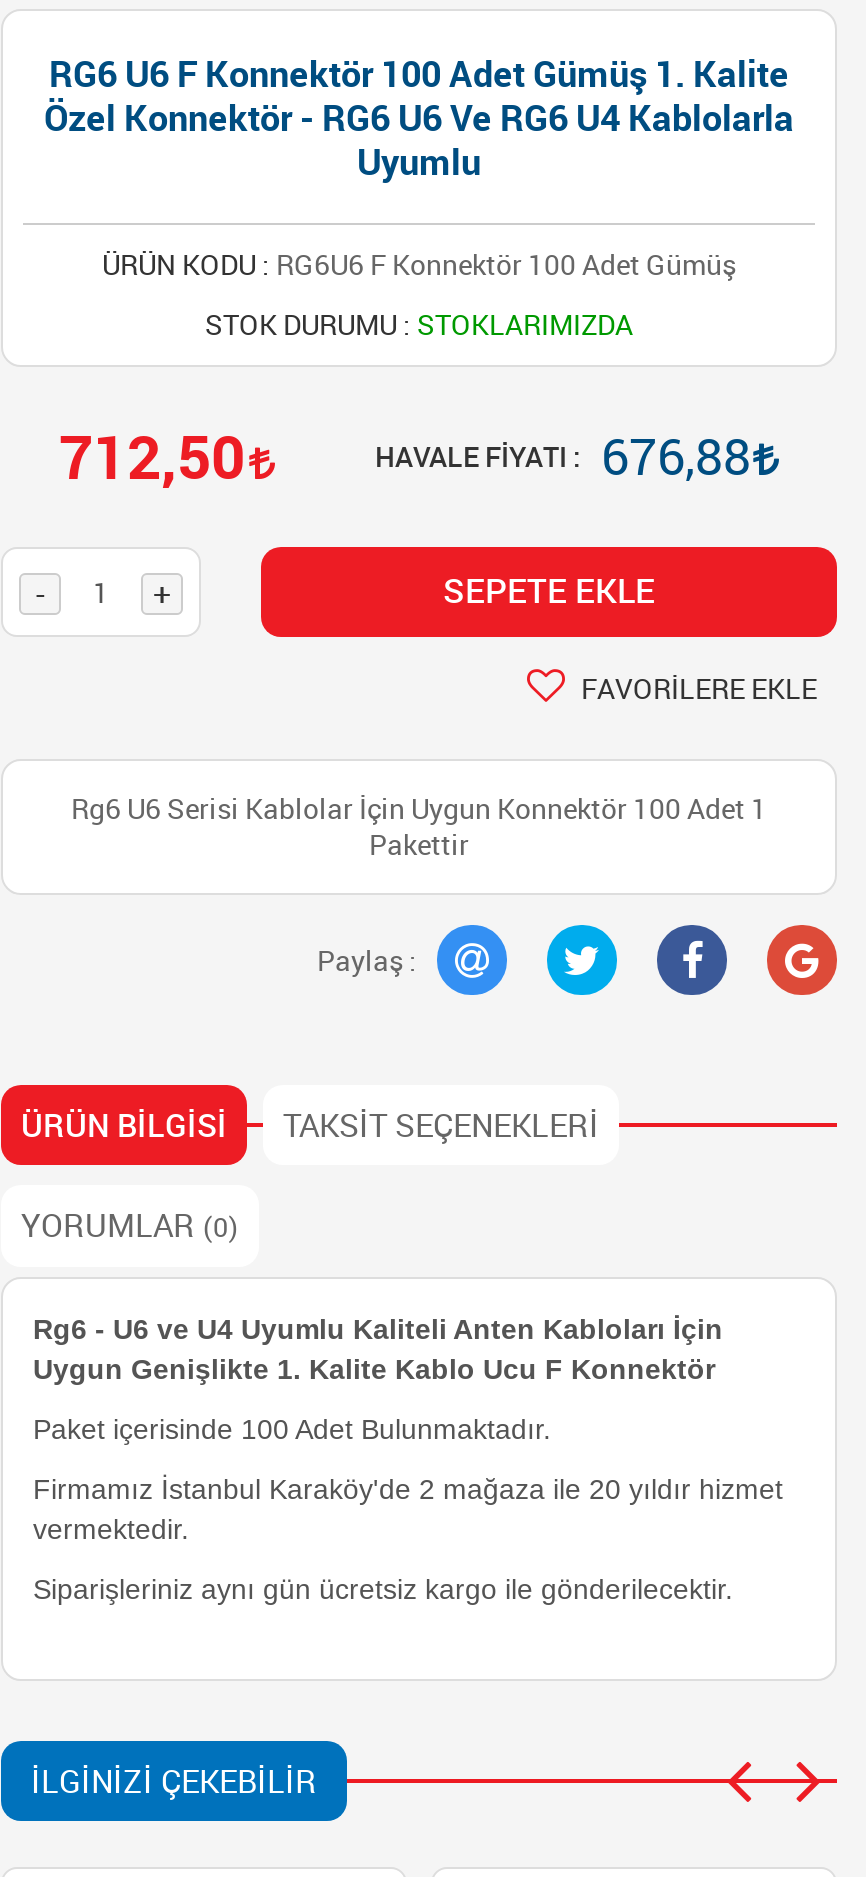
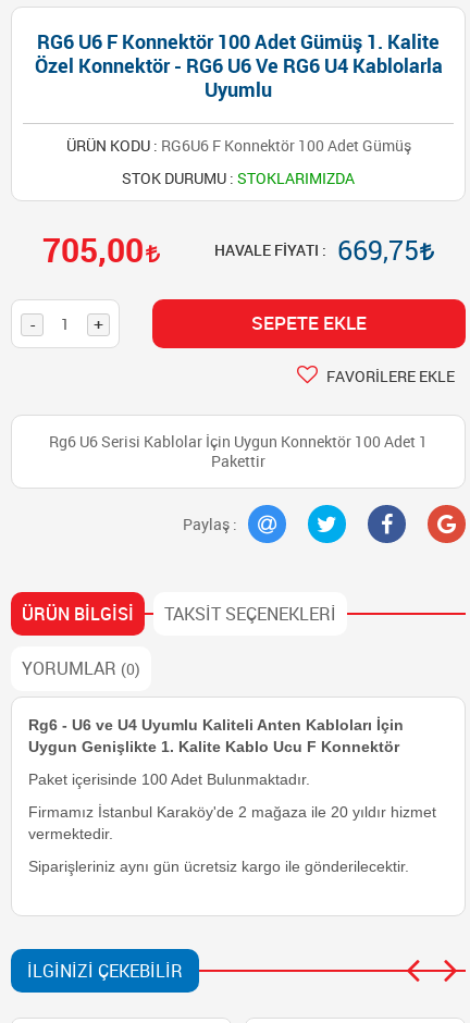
[59,414,259,496] 712,50 -> [42,227,151,272] 705,00
[375,422,763,488] HAVALE FIYATI : 676,88 -> [214,231,425,267] HAVALE FIYATI : 669,75

